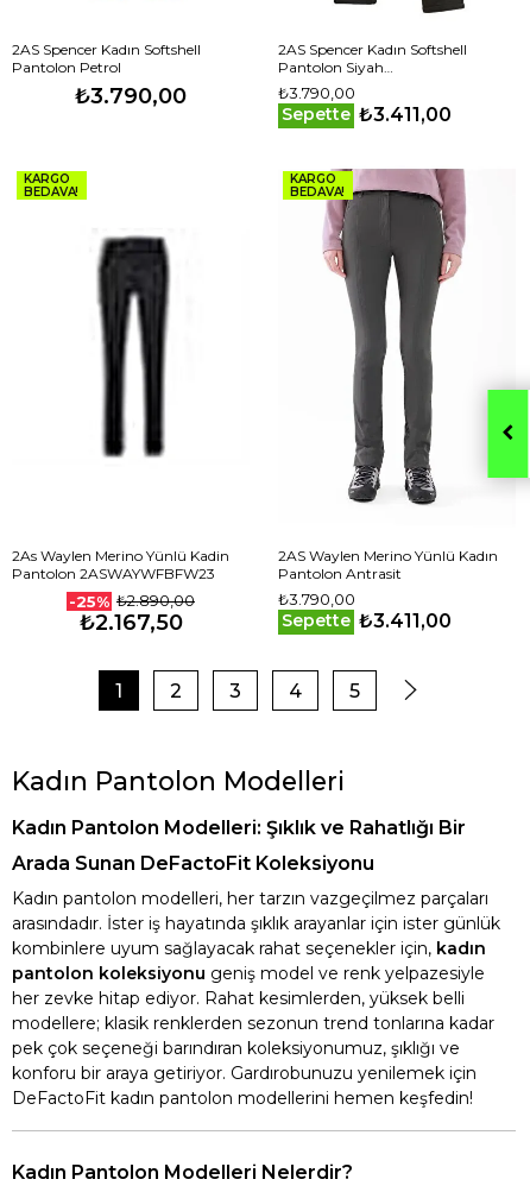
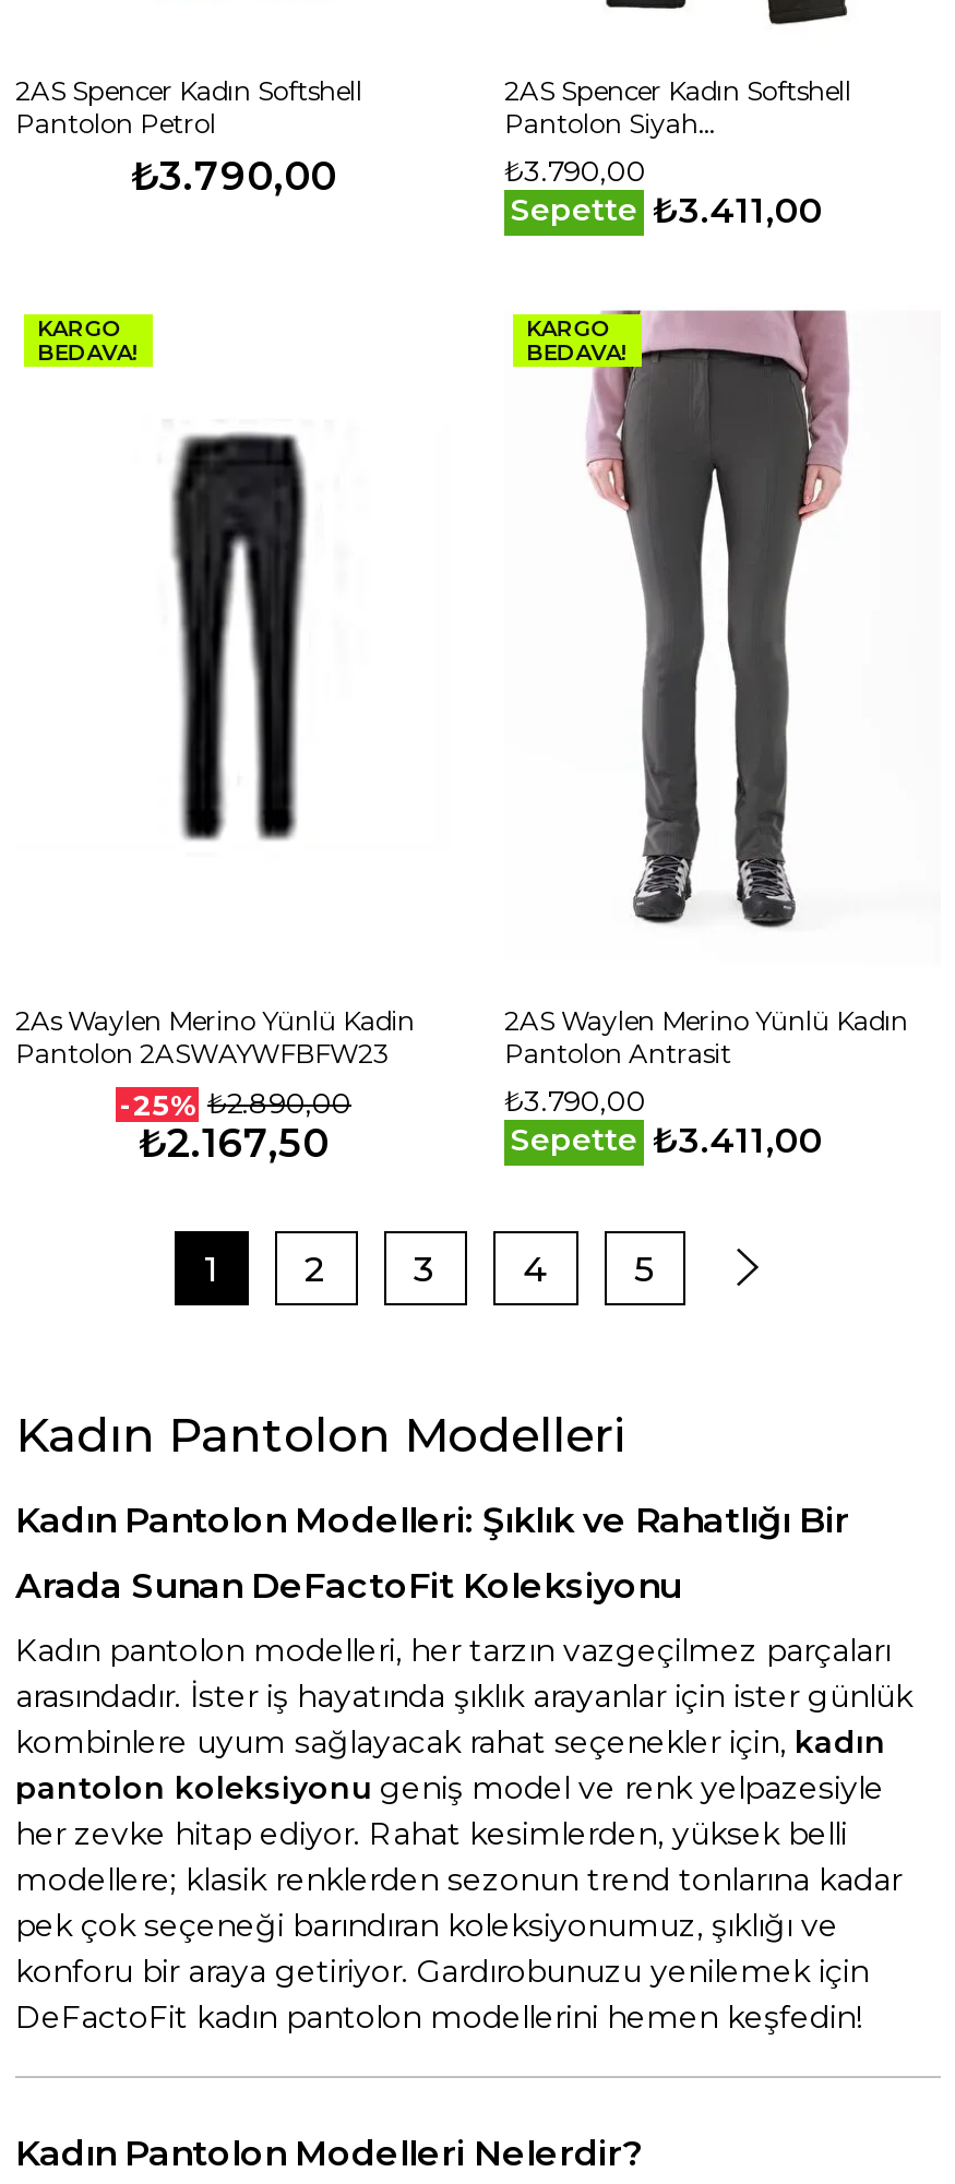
[484,386,526,481] [image] -> none

